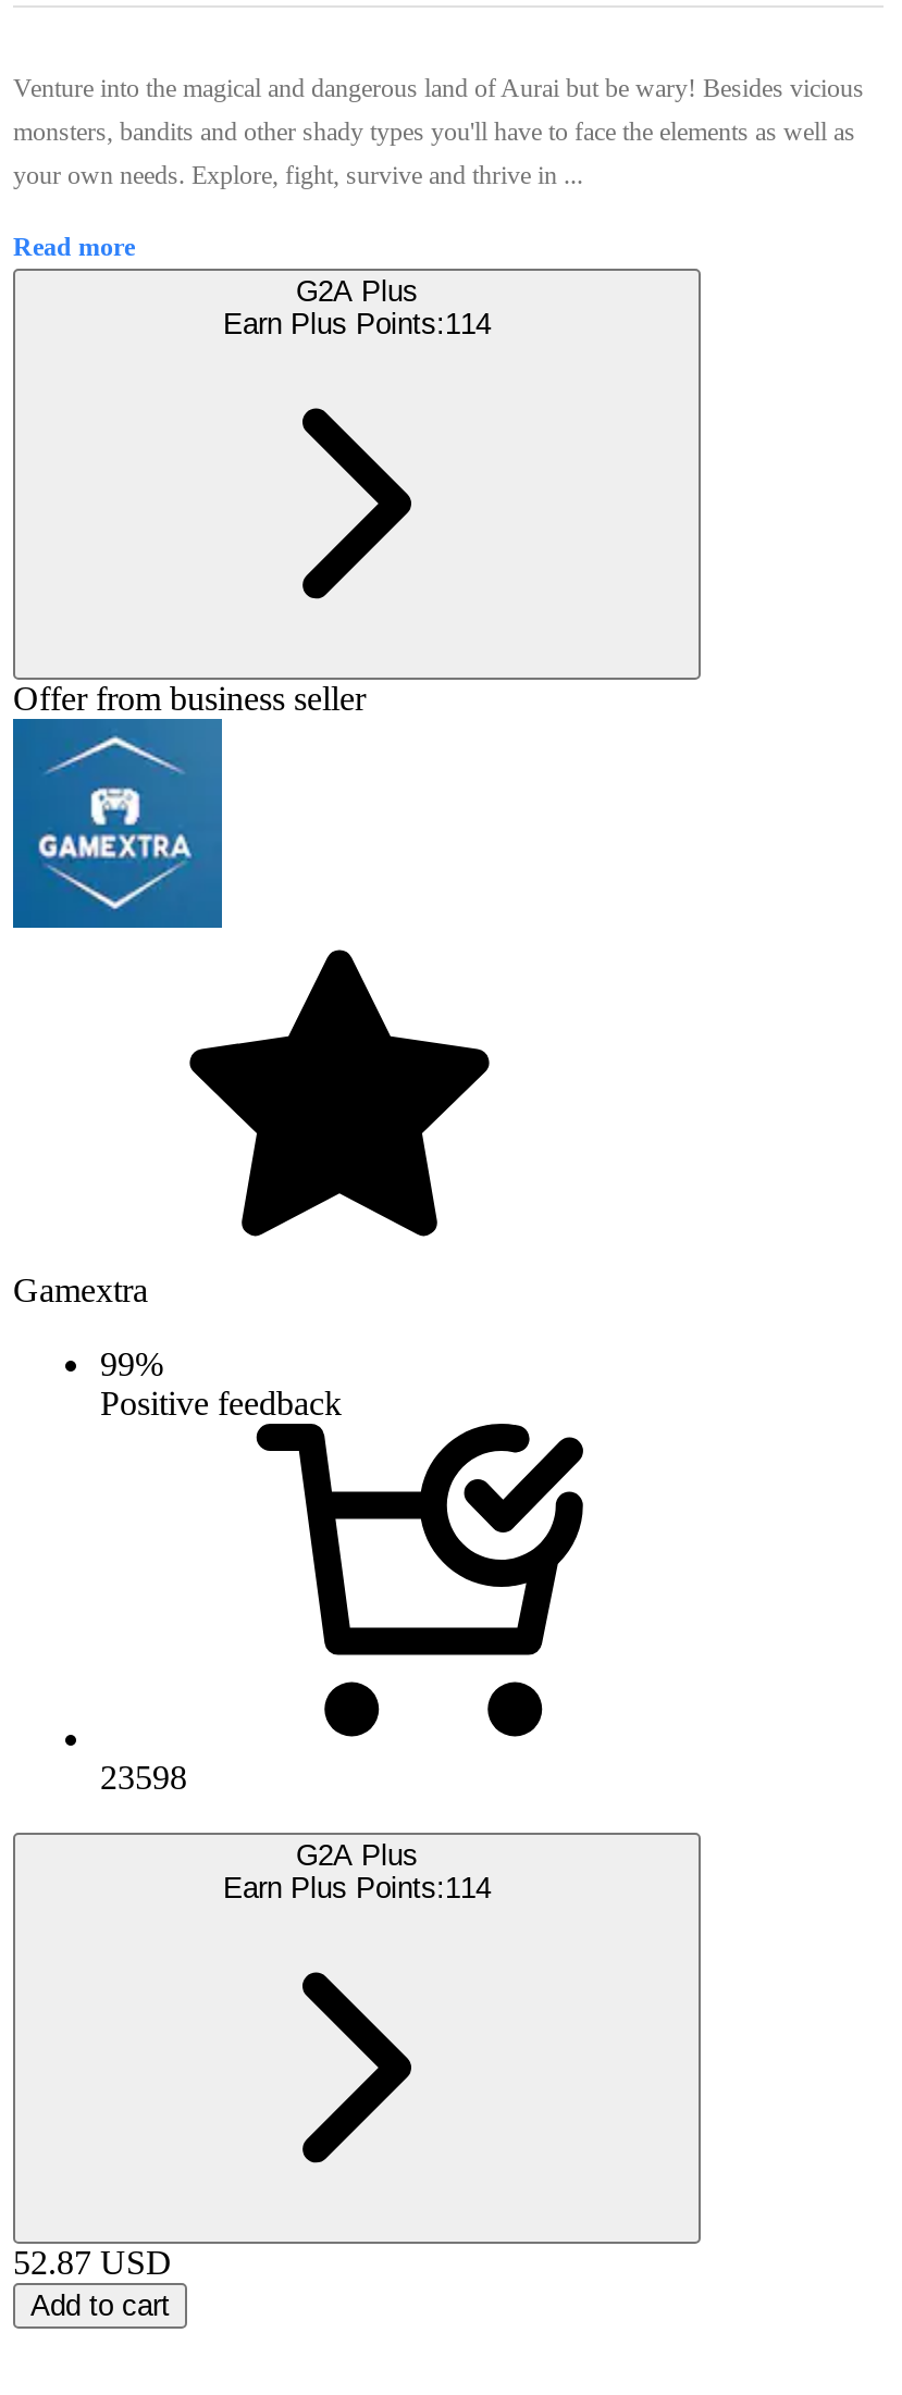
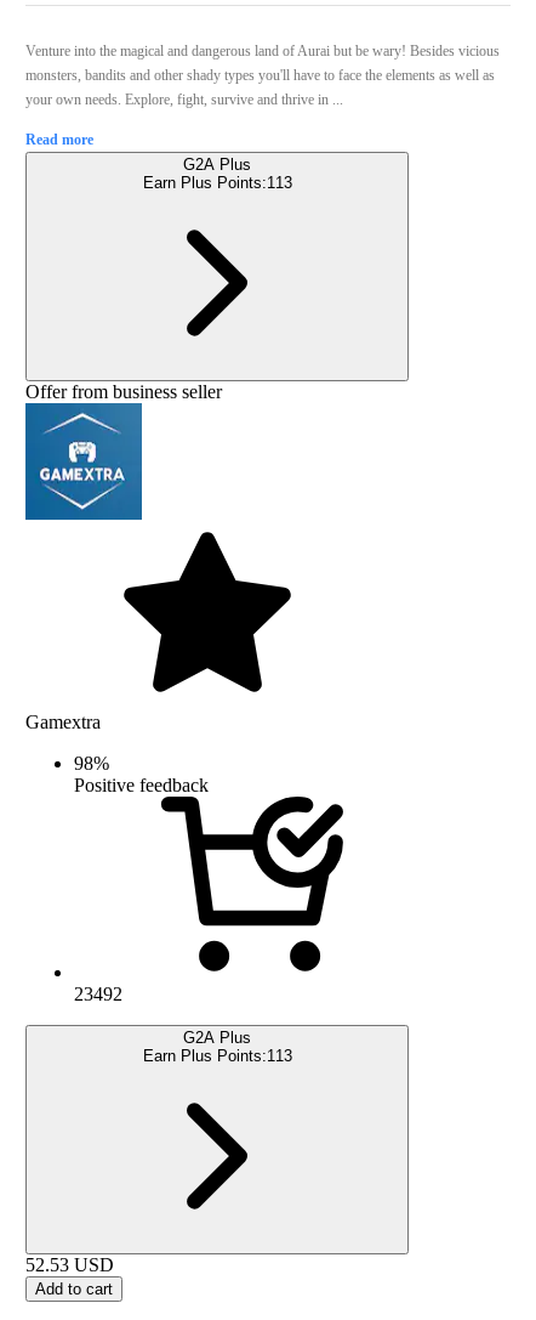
[223,307,491,340] Earn Plus Points:114 -> [142,173,292,192] Earn Plus Points:113
[100,1345,163,1382] 99% -> [74,753,109,773] 98%
[100,1758,187,1795] 23598 -> [74,983,122,1004] 23492
[223,1871,491,1904] Earn Plus Points:114 -> [142,1047,292,1065] Earn Plus Points:113
[13,2243,172,2280] 52.87 USD -> [25,1254,114,1275] 52.53 USD

